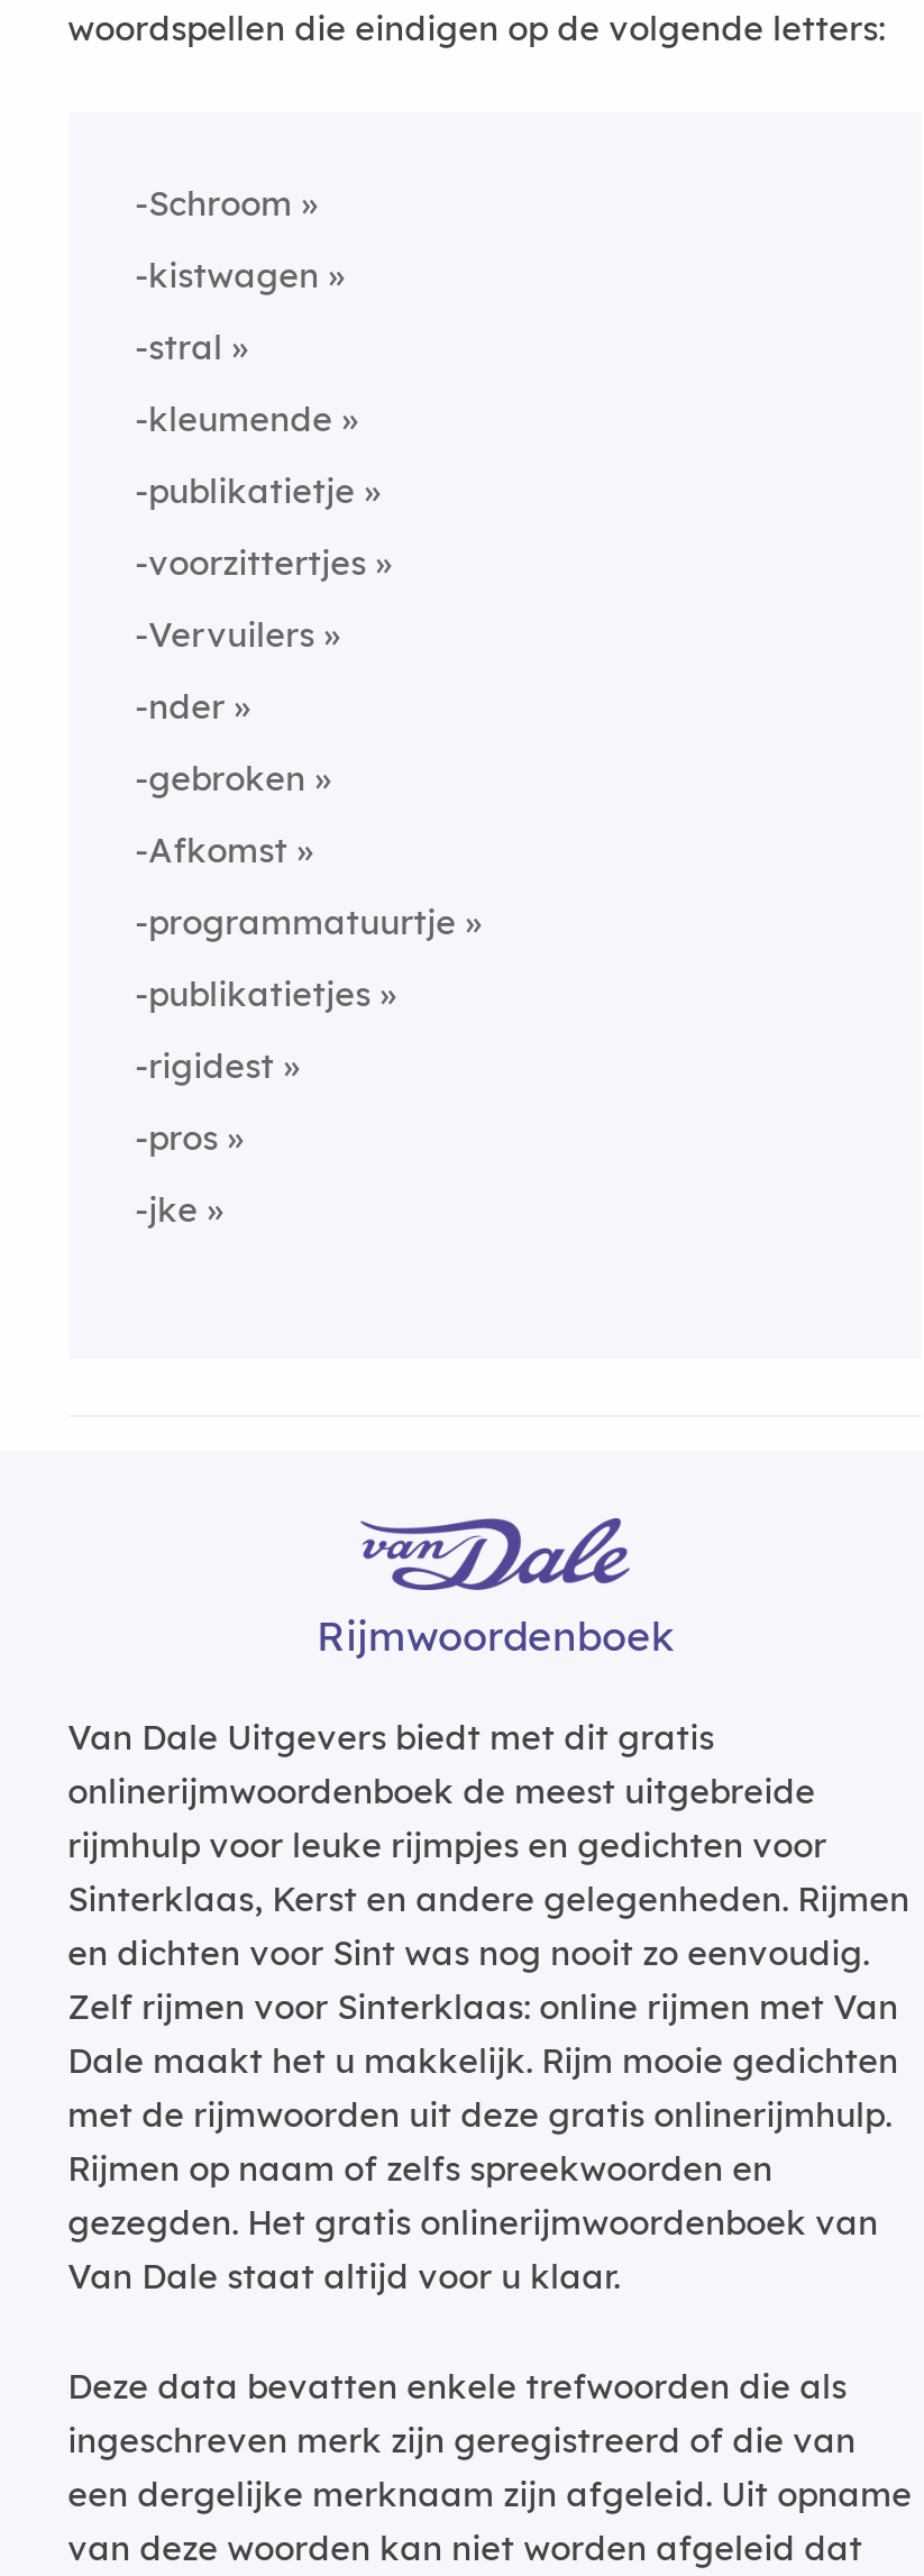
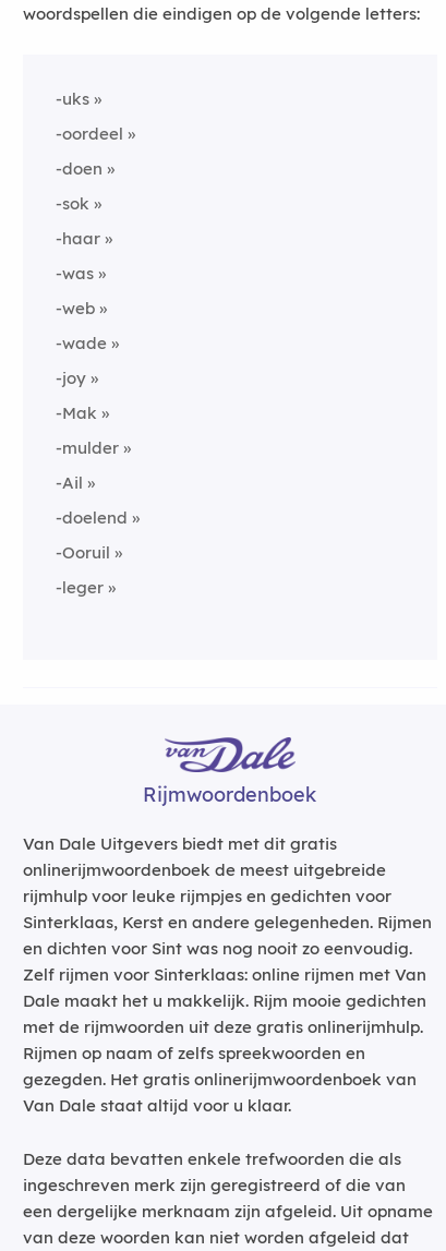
[135,182,292,225] -Schroom -> [55,88,89,109] -uks
[135,254,319,296] -kistwagen -> [55,123,123,144] -oordeel
[135,326,223,368] -stral -> [55,158,102,179] -doen
[135,398,333,440] -kleumende -> [55,193,89,214] -sok
[135,469,355,512] -publikatietje -> [55,228,100,249] -haar
[135,541,366,584] -voorzittertjes -> [55,263,93,284] -was
[135,613,315,656] -Vervuilers -> [55,298,94,318] -web
[135,685,225,728] -nder -> [55,333,106,353] -wade
[135,757,306,800] -gebroken -> [55,368,86,388] -joy
[135,829,288,871] -Afkomst -> [55,402,97,423] -Mak
[135,901,456,943] -programmatuurtje -> [55,437,118,458] -mulder
[135,972,371,1015] -publikatietjes -> [55,472,82,493] -Ail
[135,1044,274,1087] -rigidest -> [55,507,127,528] -doelend
[135,1116,218,1159] -pros -> [55,542,110,563] -Ooruil
[135,1188,198,1231] -jke -> [55,577,103,598] -leger

